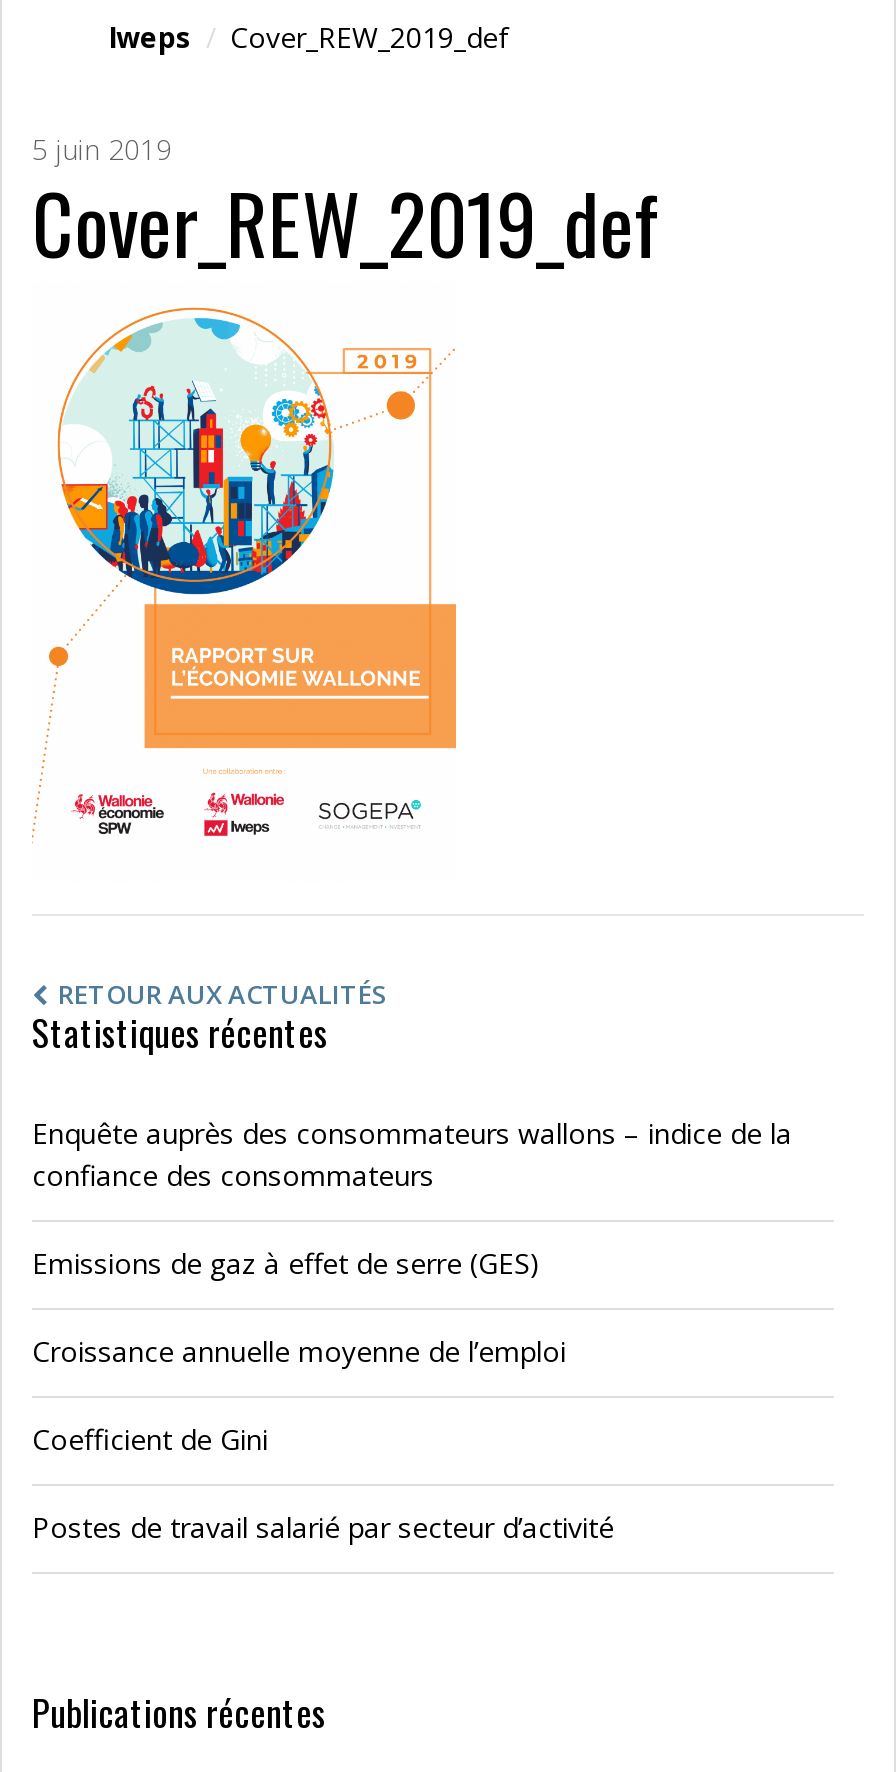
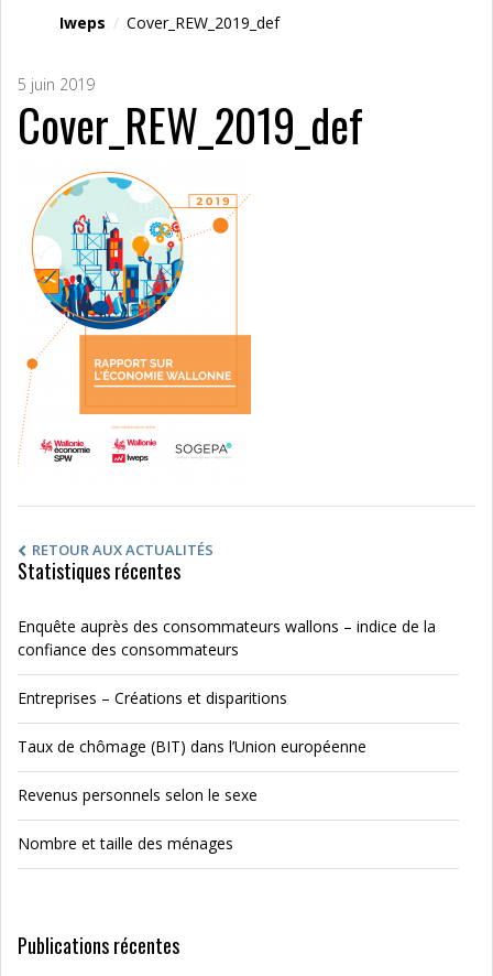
[32,1244,540,1282] Emissions de gaz à effet de serre (GES) -> [18,687,287,708] Entreprises – Créations et disparitions
[32,1332,566,1370] Croissance annuelle moyenne de l’emploi -> [18,736,366,757] Taux de chômage (BIT) dans l’Union européenne
[32,1420,268,1458] Coefficient de Gini -> [18,784,258,805] Revenus personnels selon le sexe
[32,1508,614,1546] Postes de travail salarié par secteur d’activité -> [18,833,233,854] Nombre et taille des ménages

